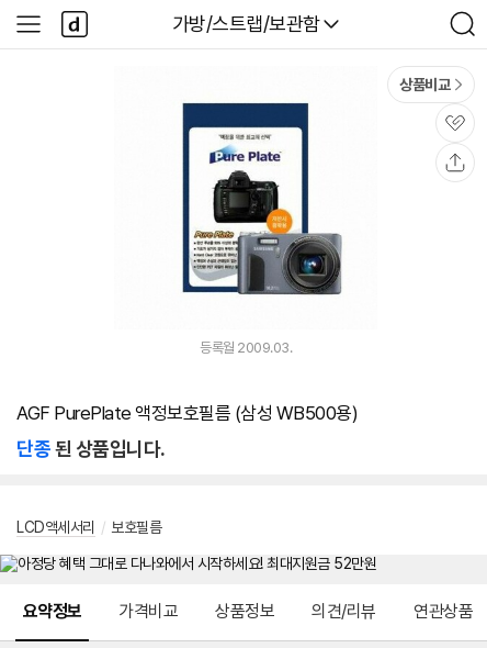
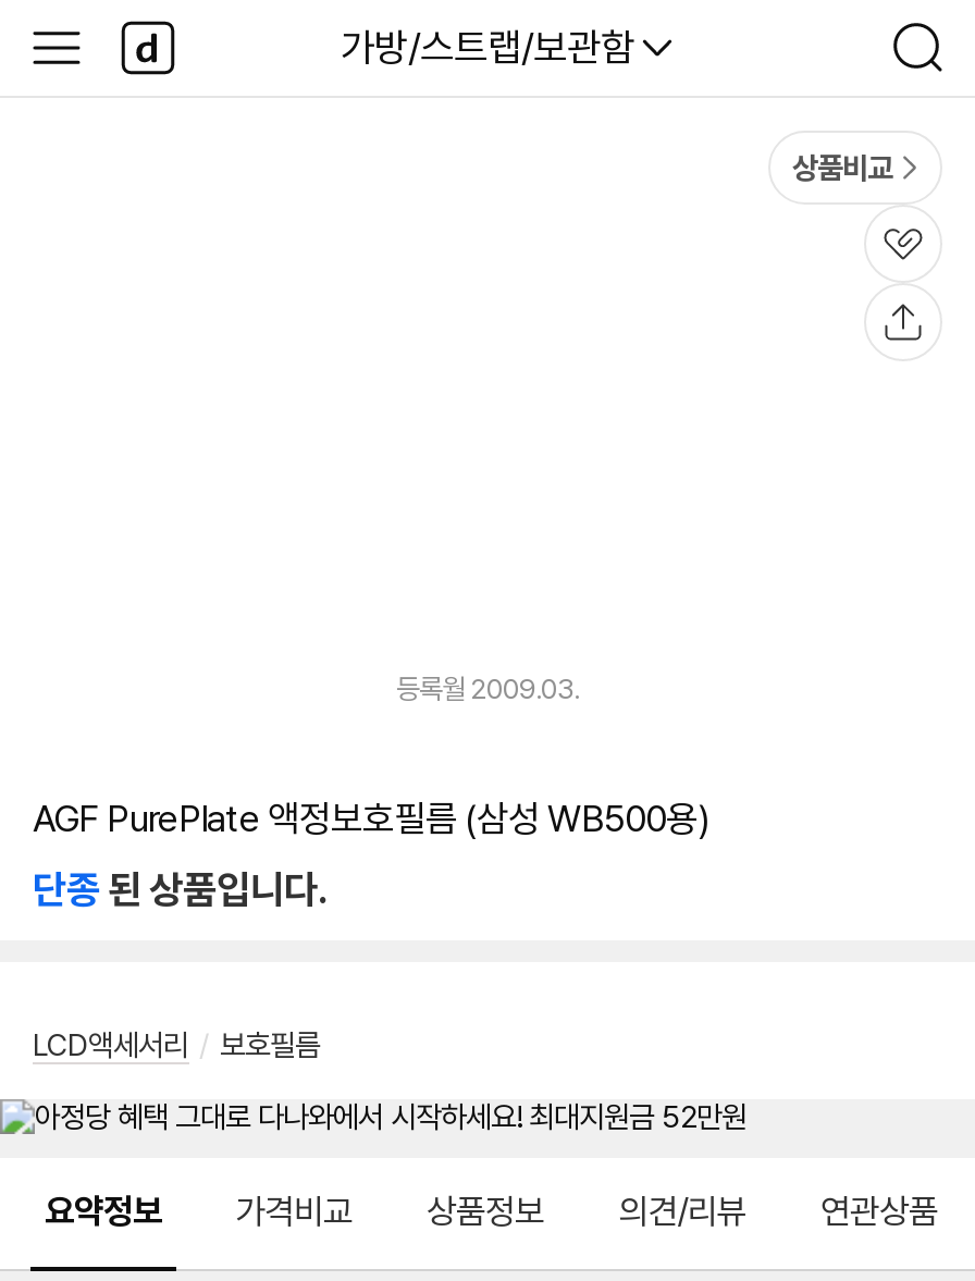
[181,102,342,295] [image] -> none

